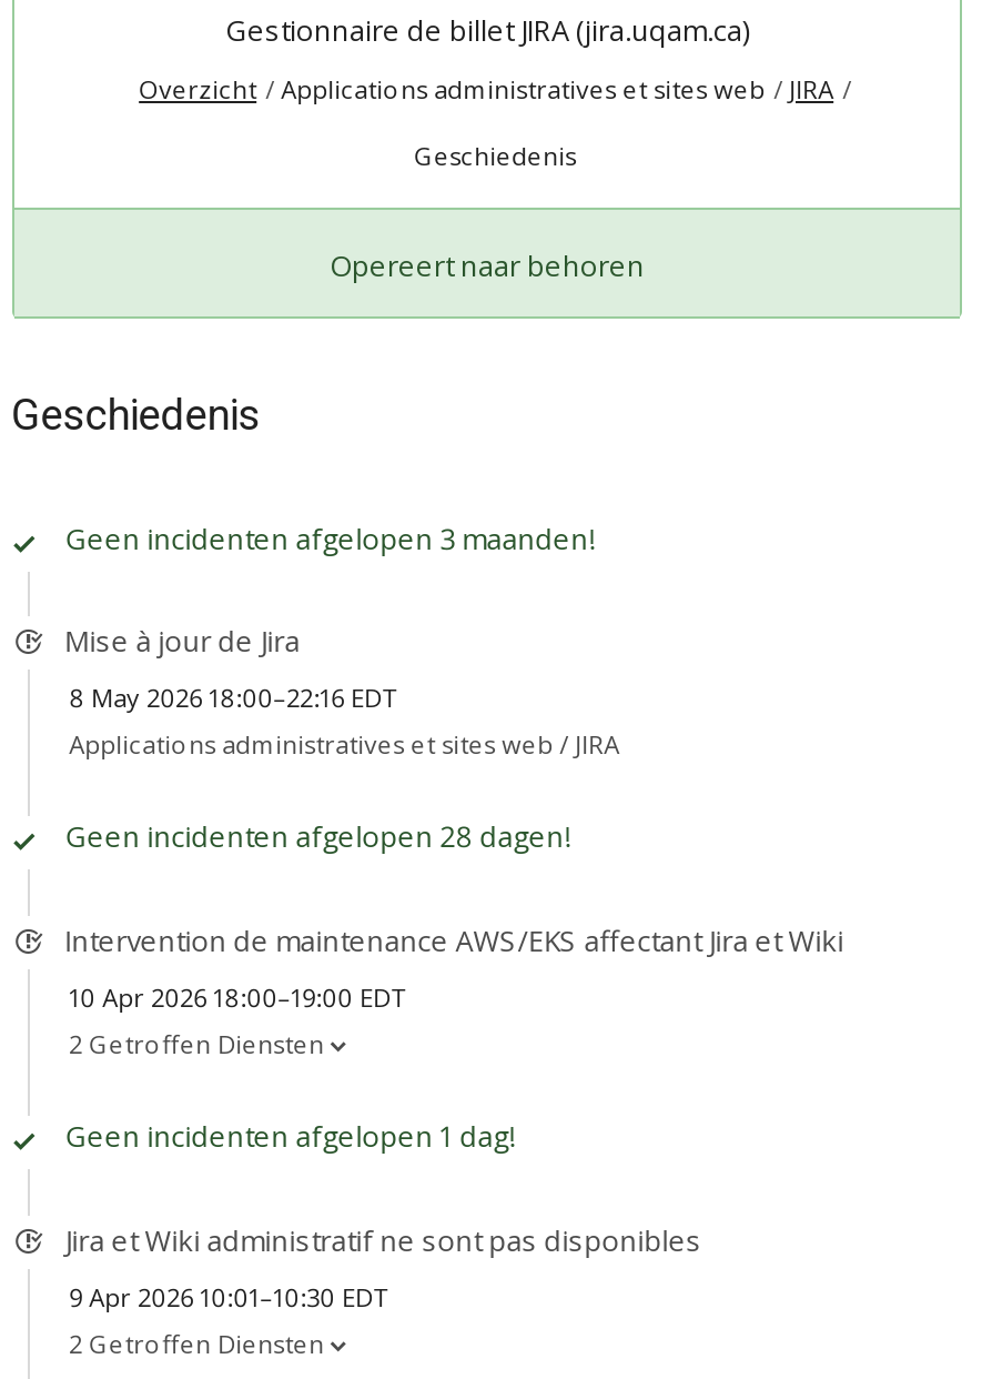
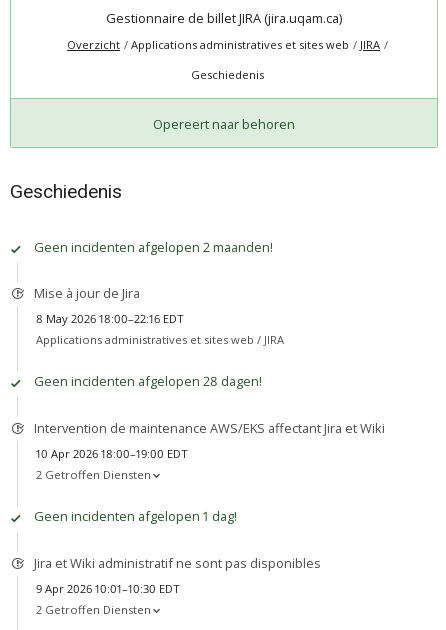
[65,517,595,557] Geen incidenten afgelopen 3 maanden! -> [34,237,273,255] Geen incidenten afgelopen 2 maanden!

